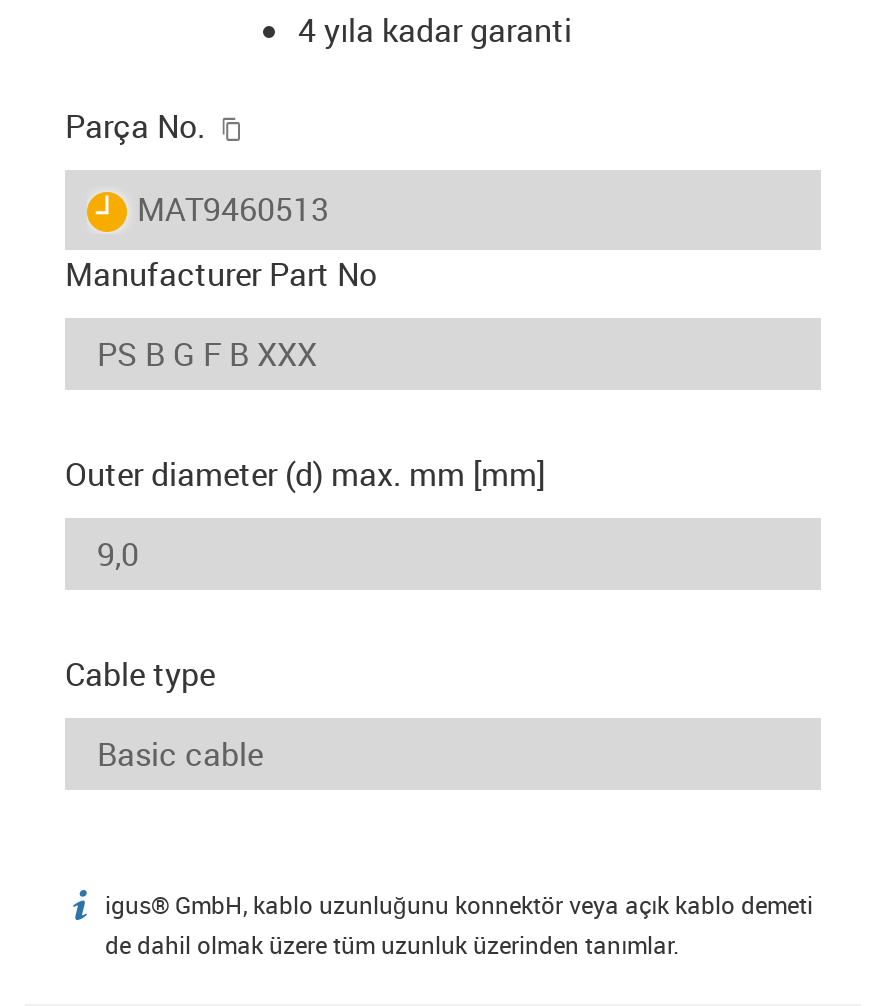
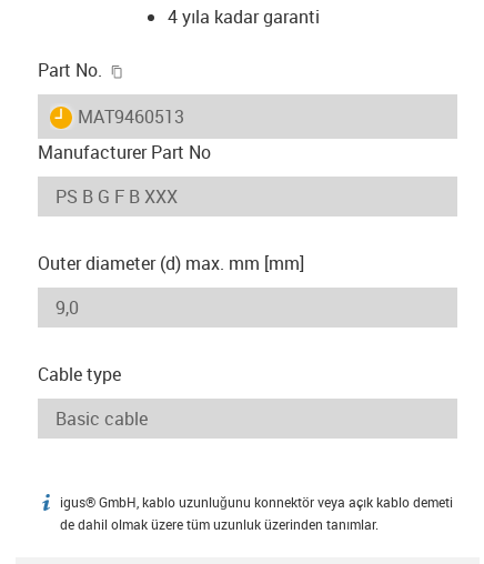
[65,103,205,147] Parça No. -> [38,57,102,82] Part No.

